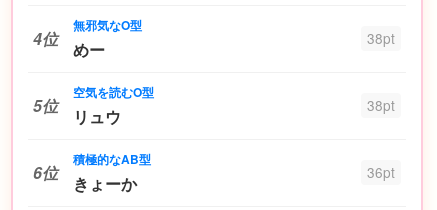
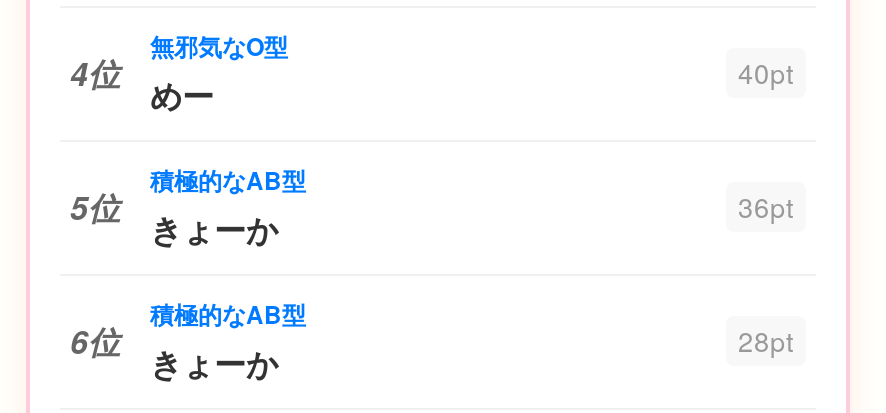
[367,28,395,48] 38pt -> [738,53,794,93] 40pt
[73,83,395,128] 空気を読むO型 | リュウ | 38pt -> [150,162,794,252] 積極的なAB型 | きょーか | 36pt
[367,162,395,182] 36pt -> [738,321,794,361] 28pt

